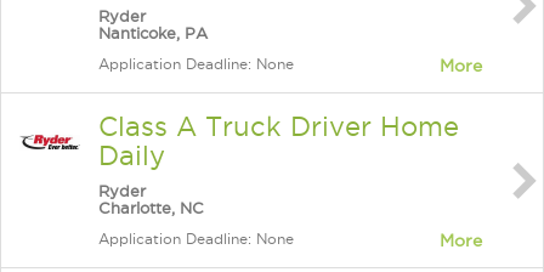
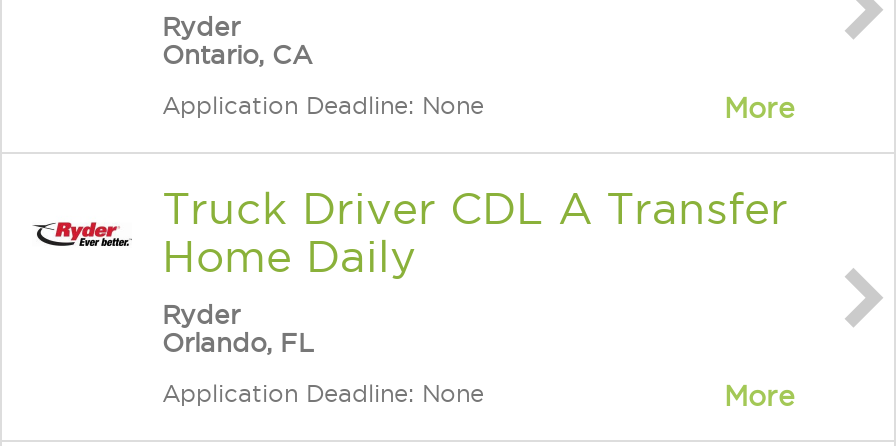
[98,24,208,41] Nanticoke, PA -> [162,40,312,68] Ontario, CA
[98,112,459,170] Class A Truck Driver Home | Daily -> [162,184,788,280] Truck Driver CDL A Transfer | Home Daily
[98,199,204,216] Charlotte, NC -> [162,328,314,356] Orlando, FL

